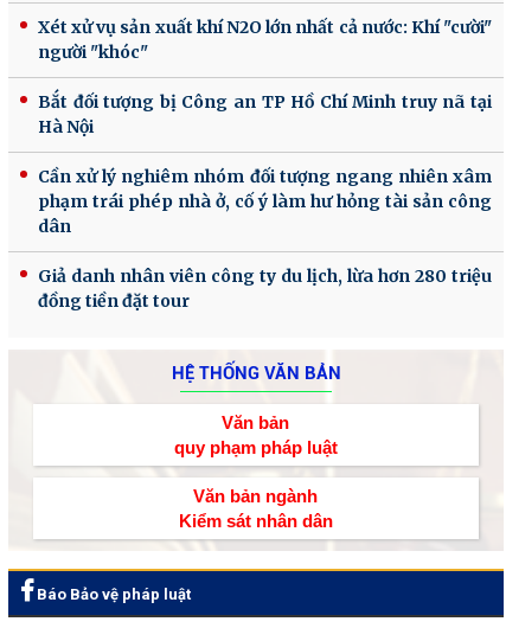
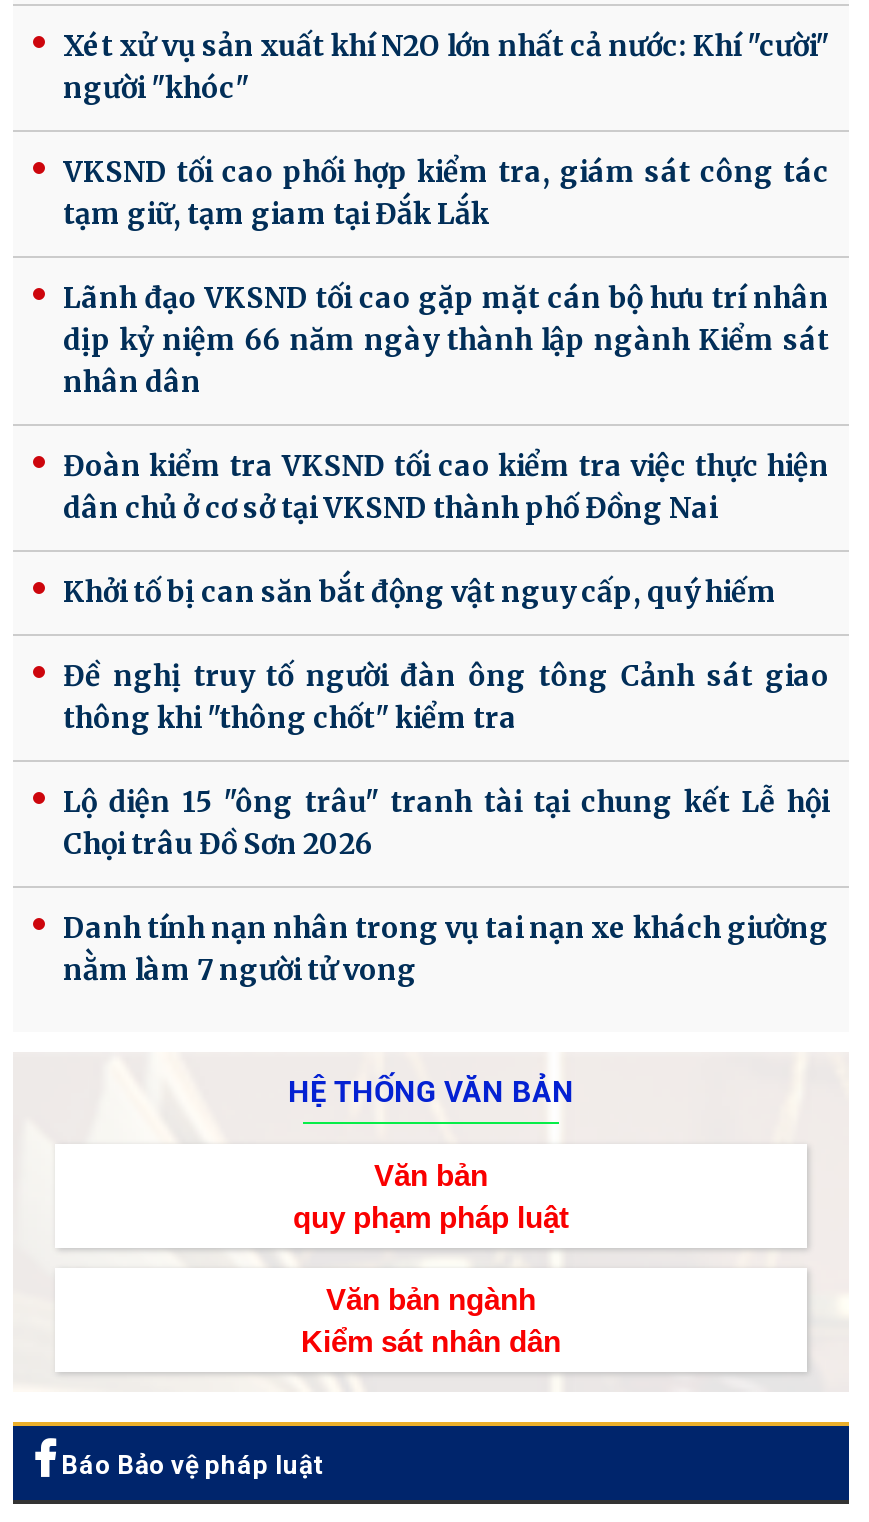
[38,92,492,312] Bắt đối tượng bị Công an TP Hồ Chí Minh truy nã tại | Hà Nội | Cần xử lý nghiêm nhóm đối tượng ngang nhiên xâm | phạm trái phép nhà ở, cố ý làm hư hỏng tài sản công | dân | Giả danh nhân viên công ty du lịch, lừa hơn 280 triệu | đồng tiền đặt tour -> [63,155,829,989] VKSND tối cao phối hợp kiểm tra, giám sát công tác | tạm giữ, tạm giam tại Đắk Lắk | Lãnh đạo VKSND tối cao gặp mặt cán bộ hưu trí nhân | dịp kỷ niệm 66 năm ngày thành lập ngành Kiểm sát | nhân dân | Đoàn kiểm tra VKSND tối cao kiểm tra việc thực hiện | dân chủ ở cơ sở tại VKSND thành phố Đồng Nai | Khởi tố bị can săn bắt động vật nguy cấp, quý hiếm | Đề nghị truy tố người đàn ông tông Cảnh sát giao | thông khi "thông chốt" kiểm tra | Lộ diện 15 "ông trâu" tranh tài tại chung kết Lễ hội | Chọi trâu Đồ Sơn 2026 | Danh tính nạn nhân trong vụ tai nạn xe khách giường | nằm làm 7 người tử vong

